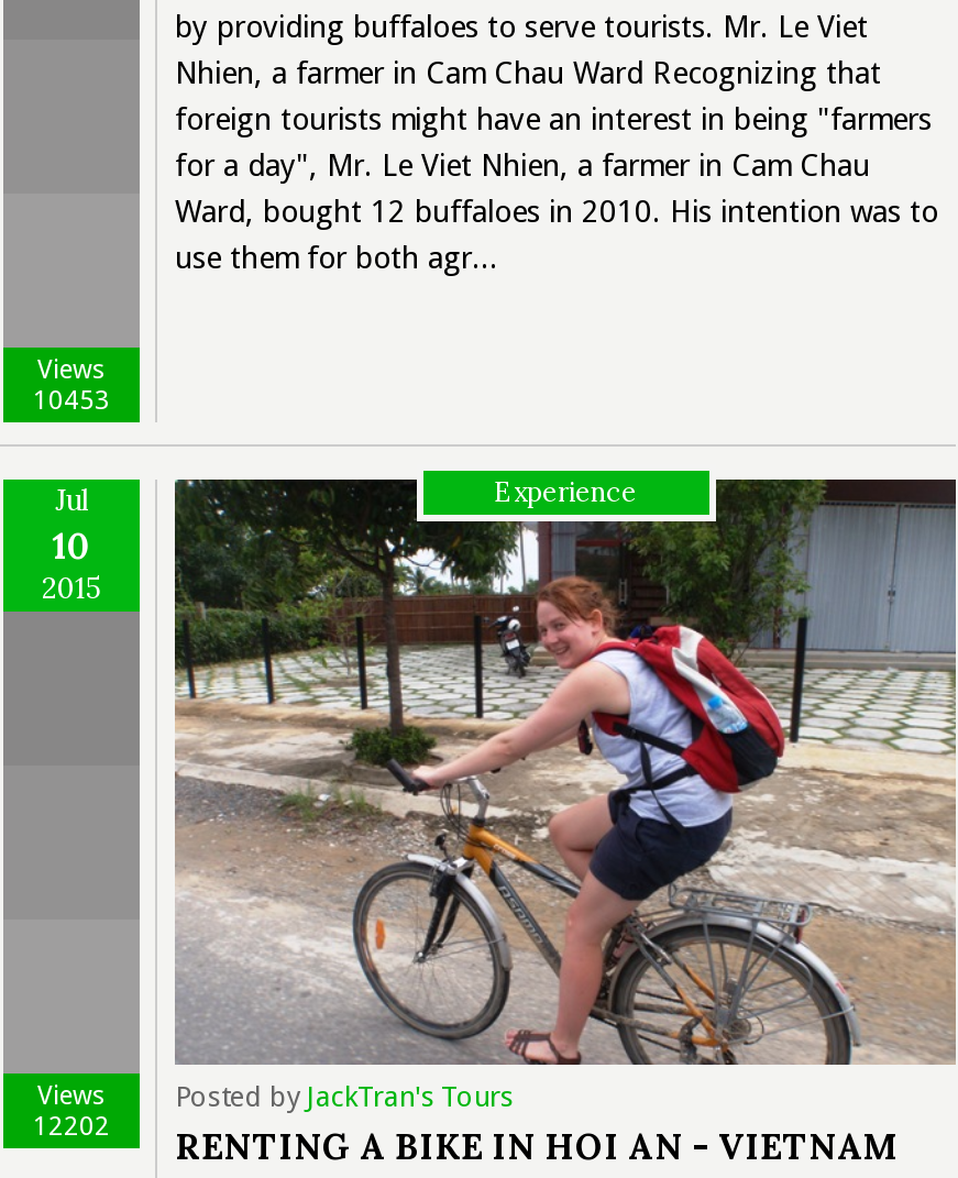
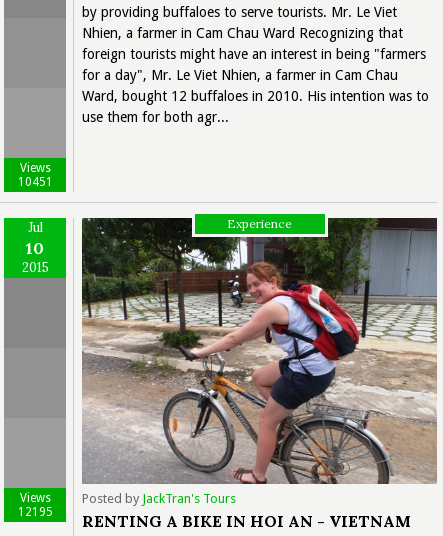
[33,384,110,415] 10453 -> [17,174,52,188] 10451
[33,1110,110,1141] 12202 -> [17,504,52,518] 12195

